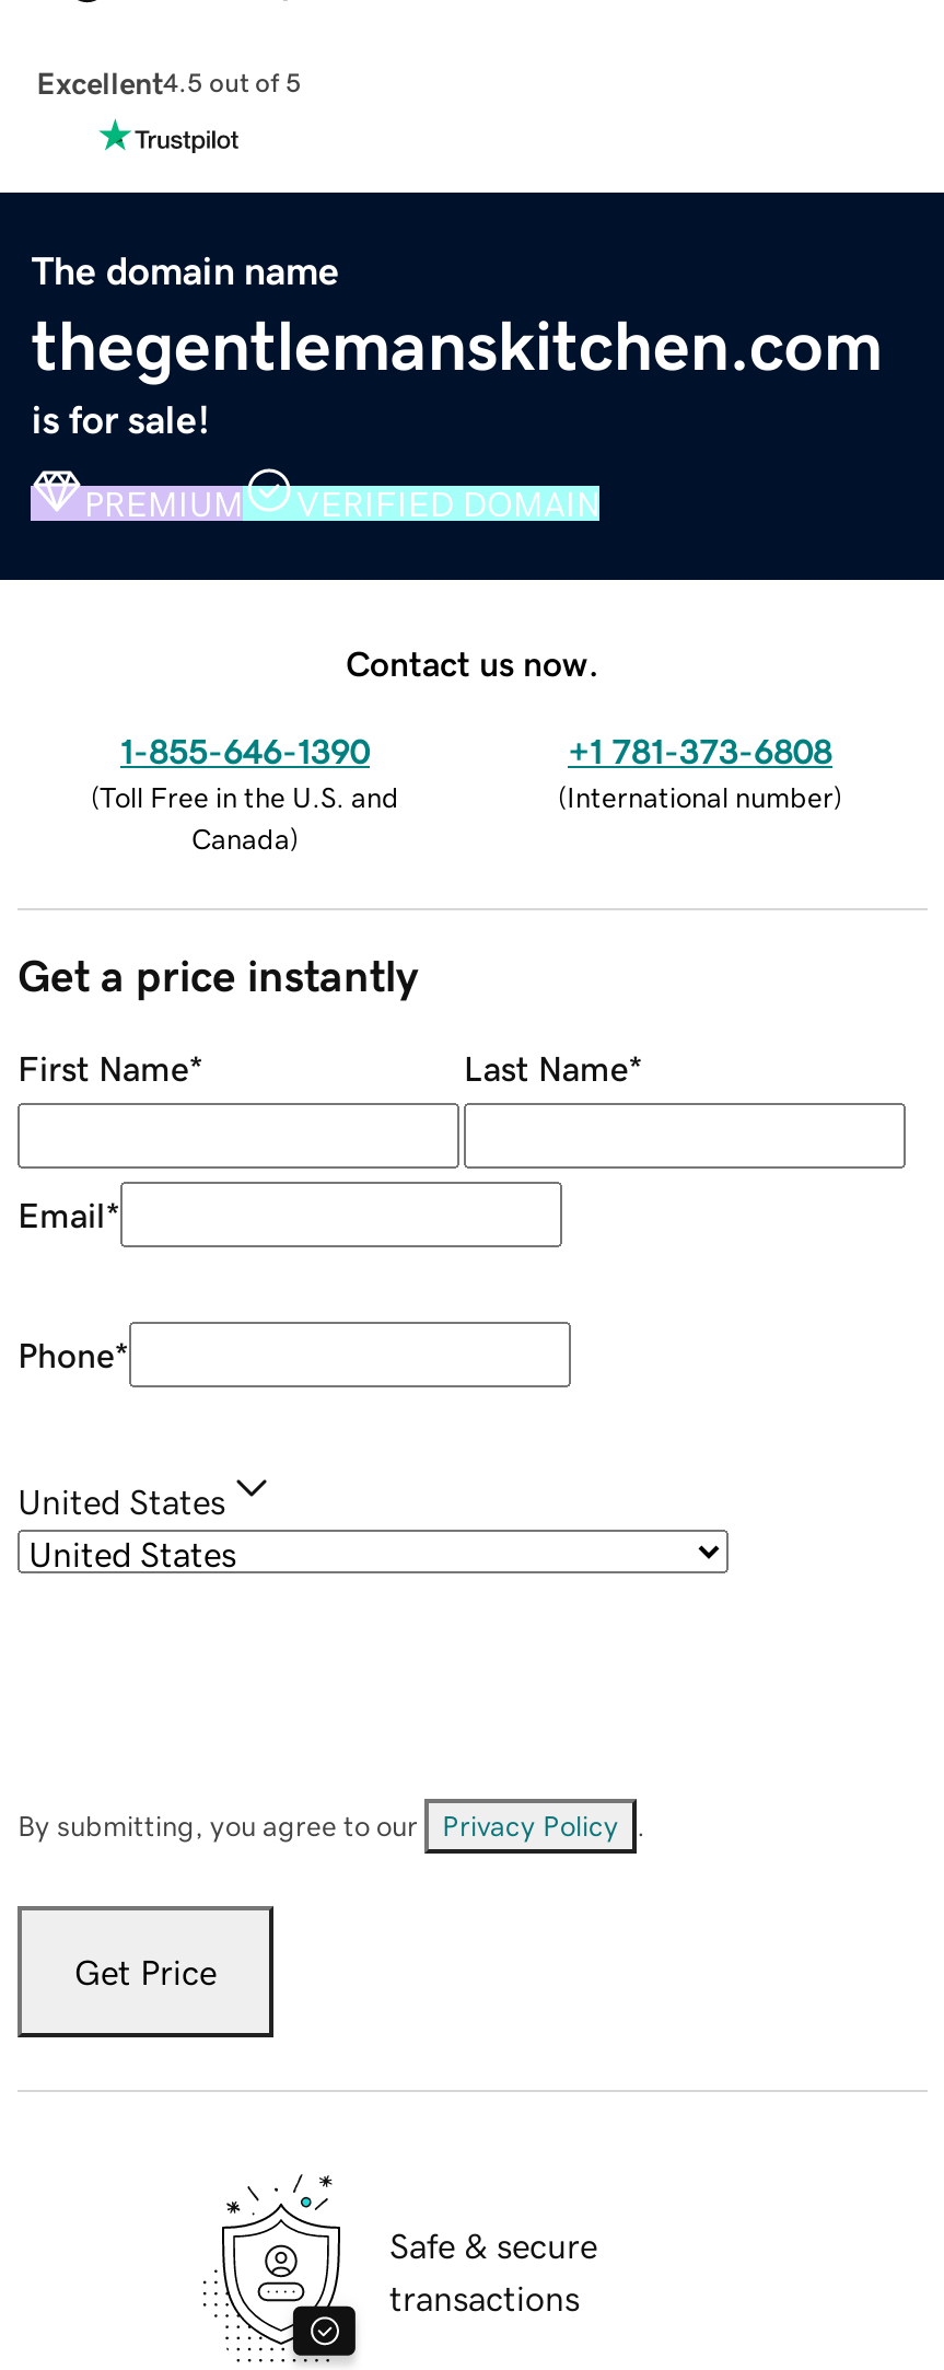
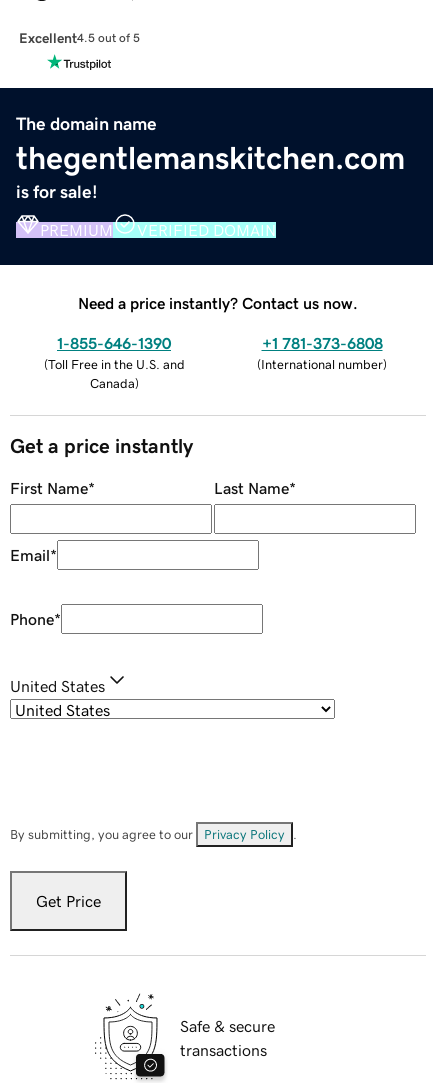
[346,645,599,680] Contact us now. -> [78,295,358,311] Need a price instantly? Contact us now.

